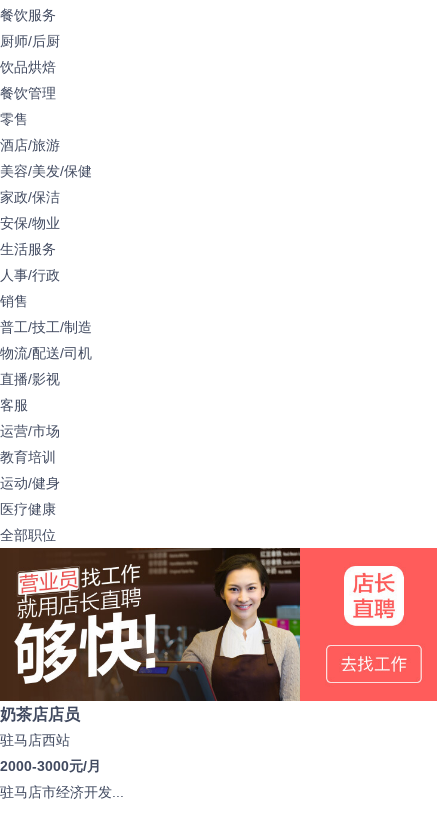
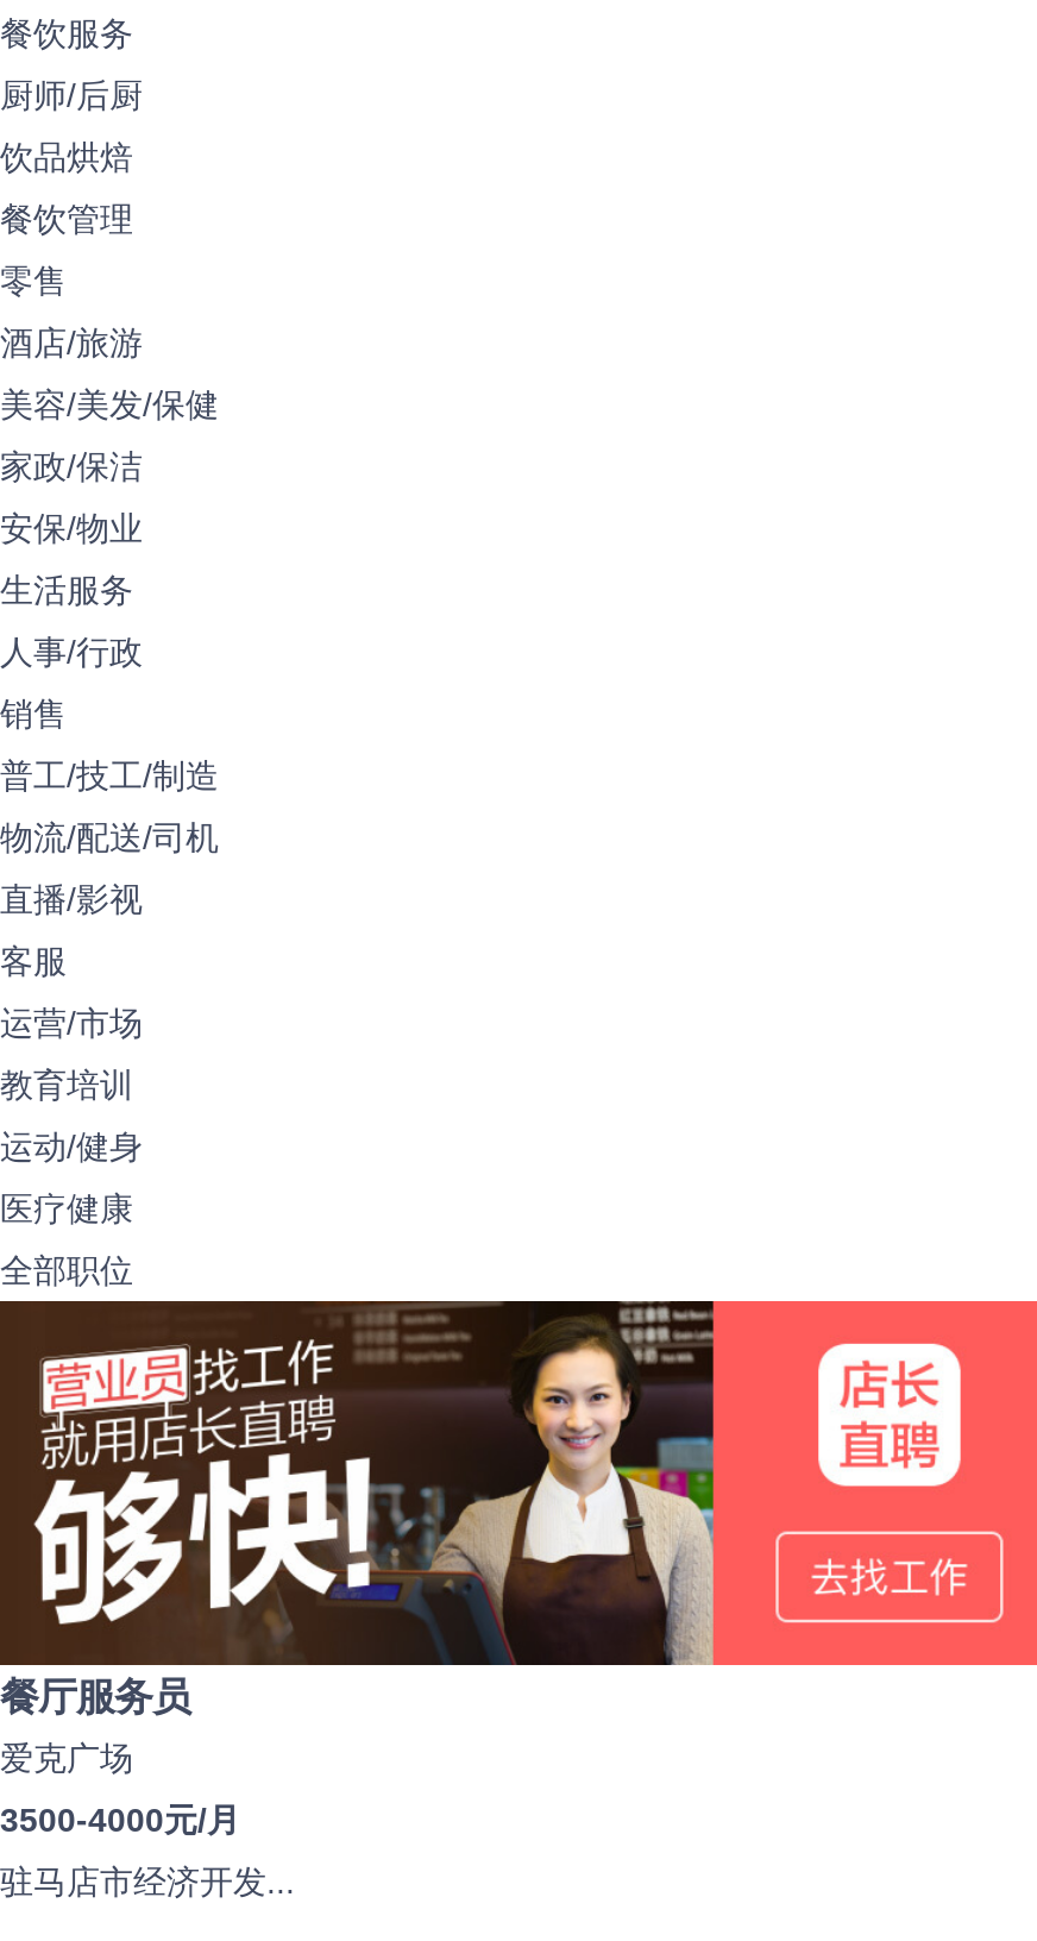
[0,705,80,723] 奶茶店店员 -> [0,1674,190,1717] 餐厅服务员
[0,732,70,748] 驻马店西站 -> [0,1739,133,1777] 爱克广场
[0,758,101,774] 2000-3000元/月 -> [0,1800,240,1838] 3500-4000元/月

